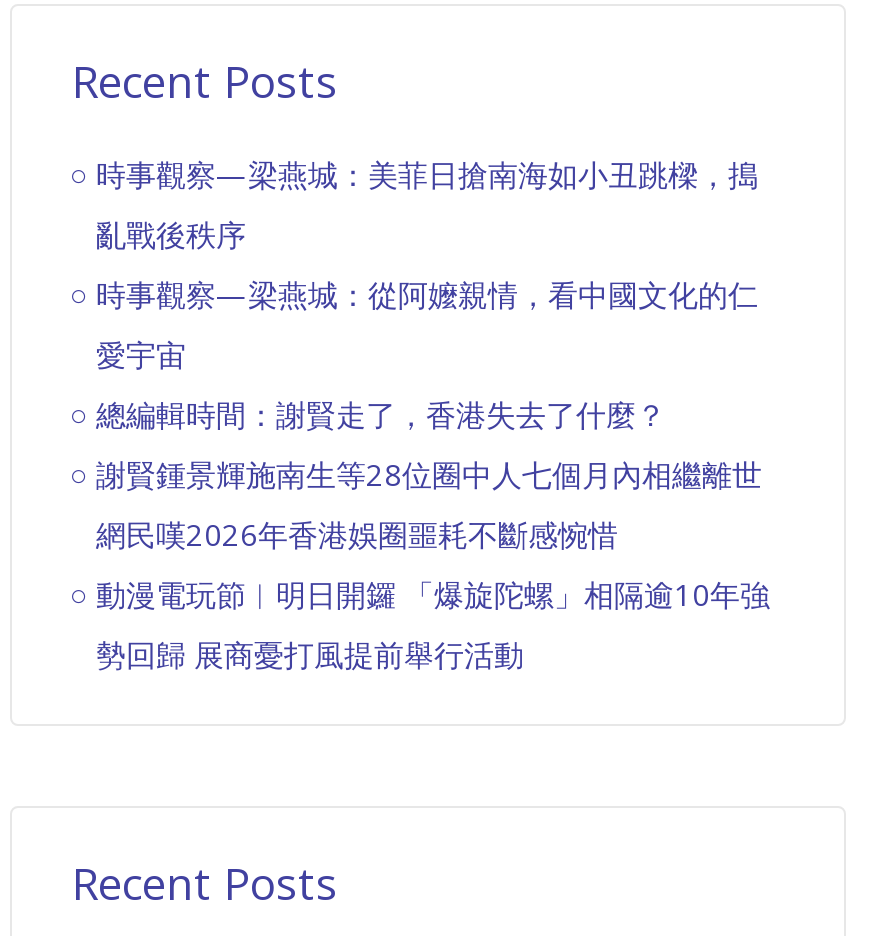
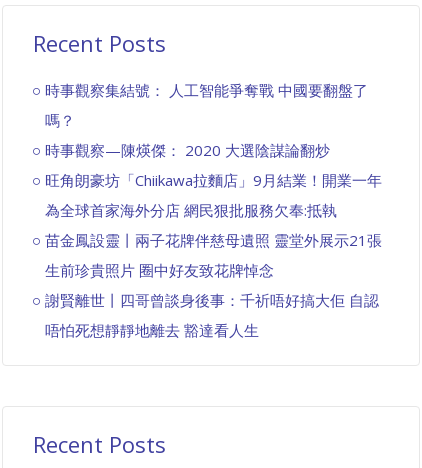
[96,153,758,193] 時事觀察—梁燕城：美菲日搶南海如小丑跳樑，搗 -> [45,80,368,100] 時事觀察集結號： 人工智能爭奪戰 中國要翻盤了
[96,213,246,253] 亂戰後秩序 -> [45,110,75,130] 嗎？
[96,273,758,313] 時事觀察—梁燕城：從阿嬤親情，看中國文化的仁 -> [45,140,330,160] 時事觀察—陳煐傑： 2020 大選陰謀論翻炒
[96,333,186,373] 愛宇宙 -> [45,170,382,190] 旺角朗豪坊「Chiikawa拉麵店」9月結業！開業一年
[96,393,666,433] 總編輯時間：謝賢走了，香港失去了什麼？ -> [45,200,337,220] 為全球首家海外分店 網民狠批服務欠奉:抵執
[96,453,762,493] 謝賢鍾景輝施南生等28位圈中人七個月內相繼離世 -> [45,230,382,250] 苗金鳳設靈丨兩子花牌伴慈母遺照 靈堂外展示21張
[96,513,618,553] 網民嘆2026年香港娛圈噩耗不斷感惋惜 -> [45,260,274,280] 生前珍貴照片 圈中好友致花牌悼念
[96,573,770,613] 動漫電玩節︱明日開鑼 「爆旋陀螺」相隔逾10年強 -> [45,290,379,310] 謝賢離世丨四哥曾談身後事：千祈唔好搞大佢 自認
[96,633,524,673] 勢回歸 展商憂打風提前舉行活動 -> [45,320,259,340] 唔怕死想靜靜地離去 豁達看人生

